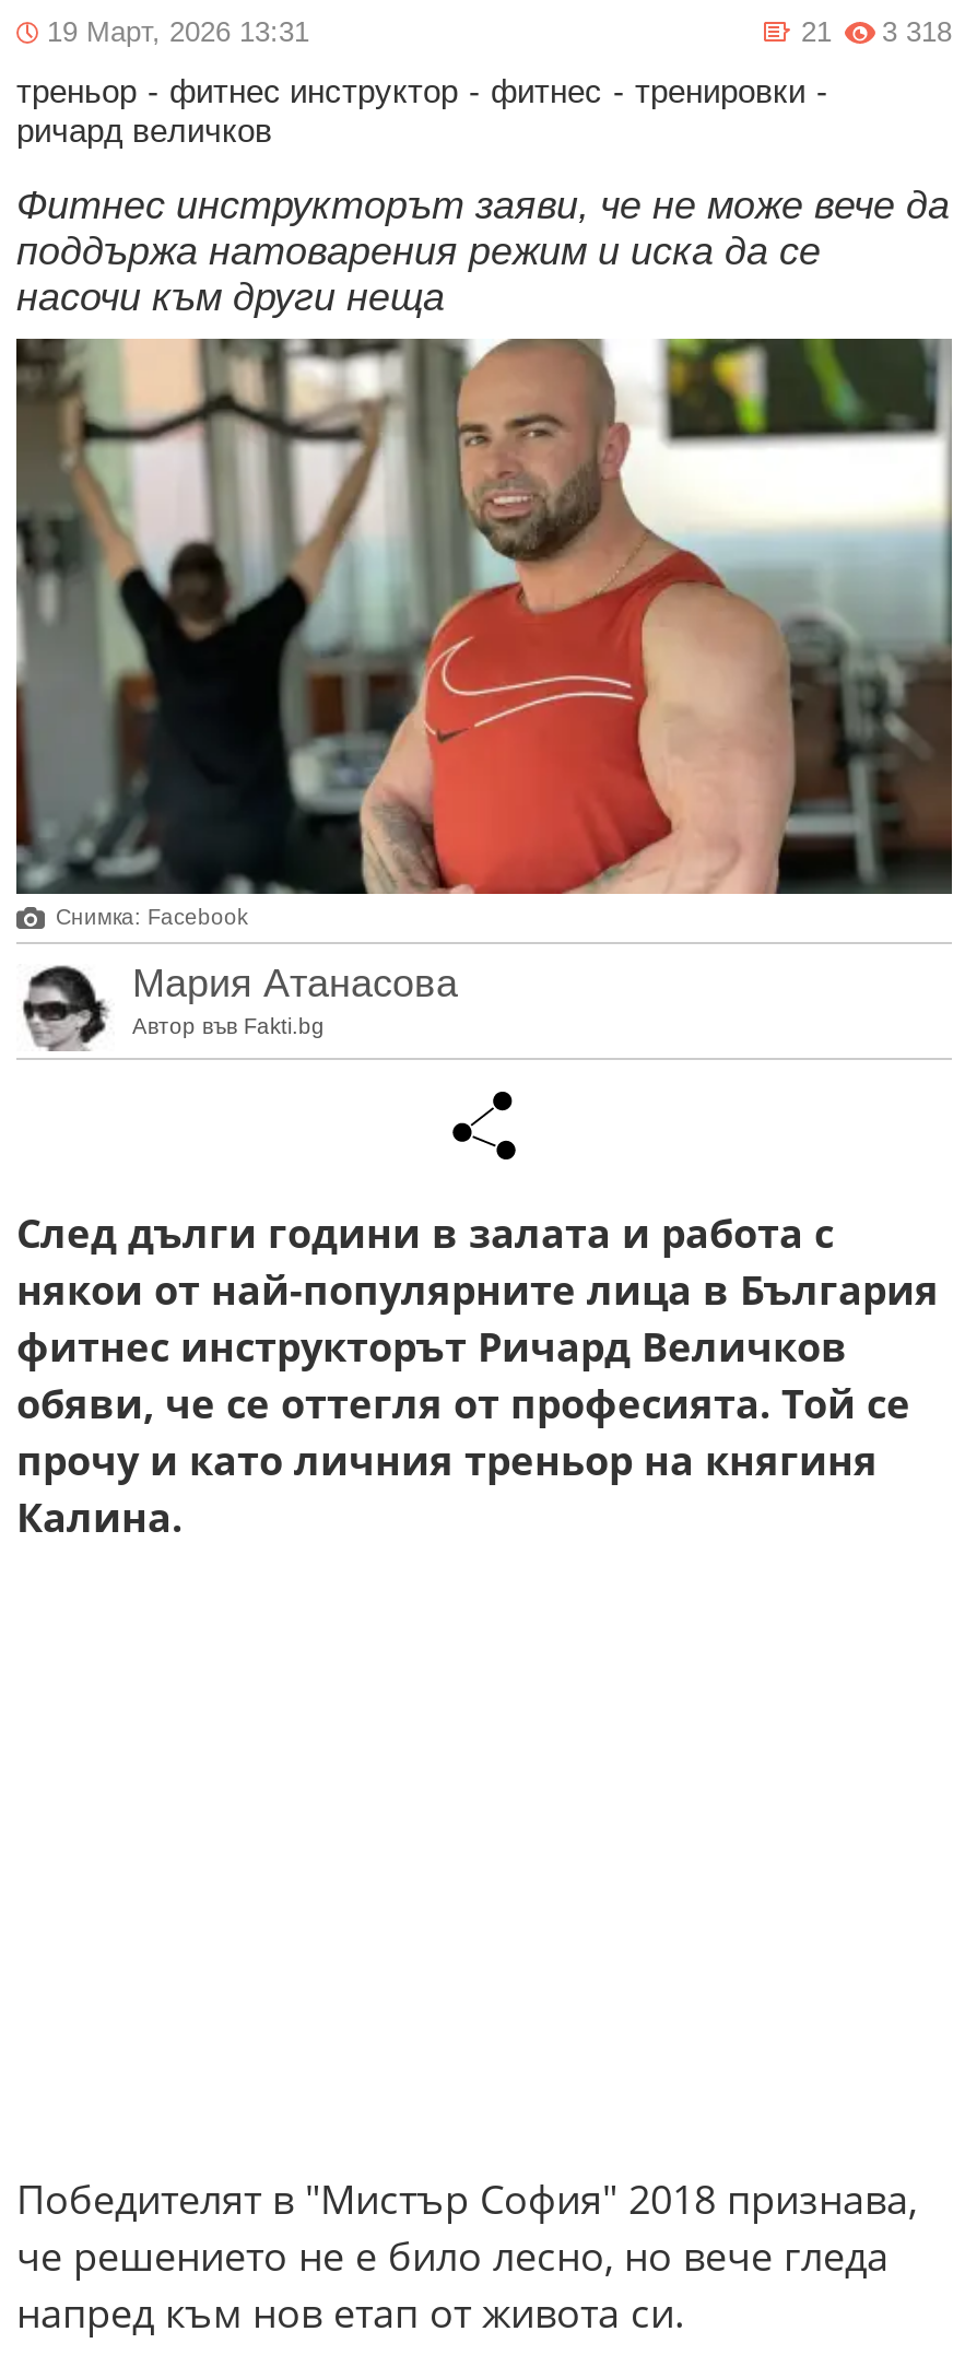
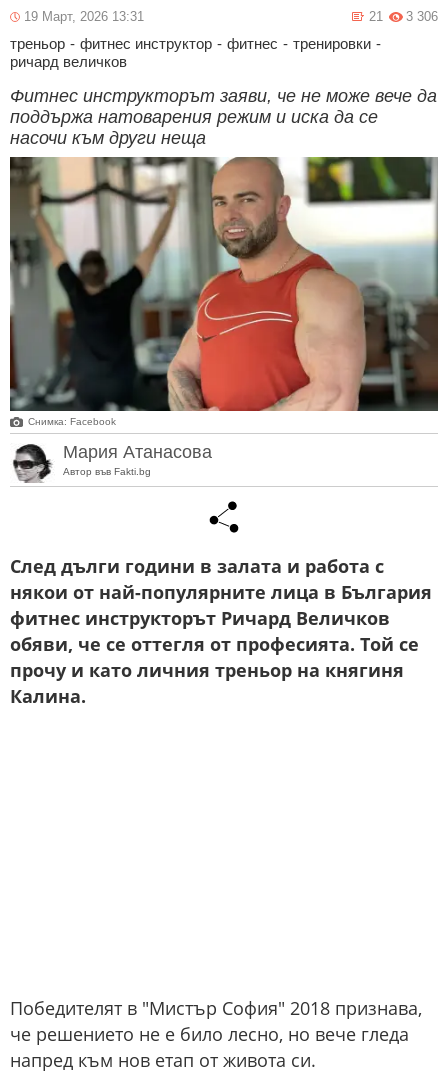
[801,15,952,48] 21 3 318 -> [369,9,438,24] 21 3 306

